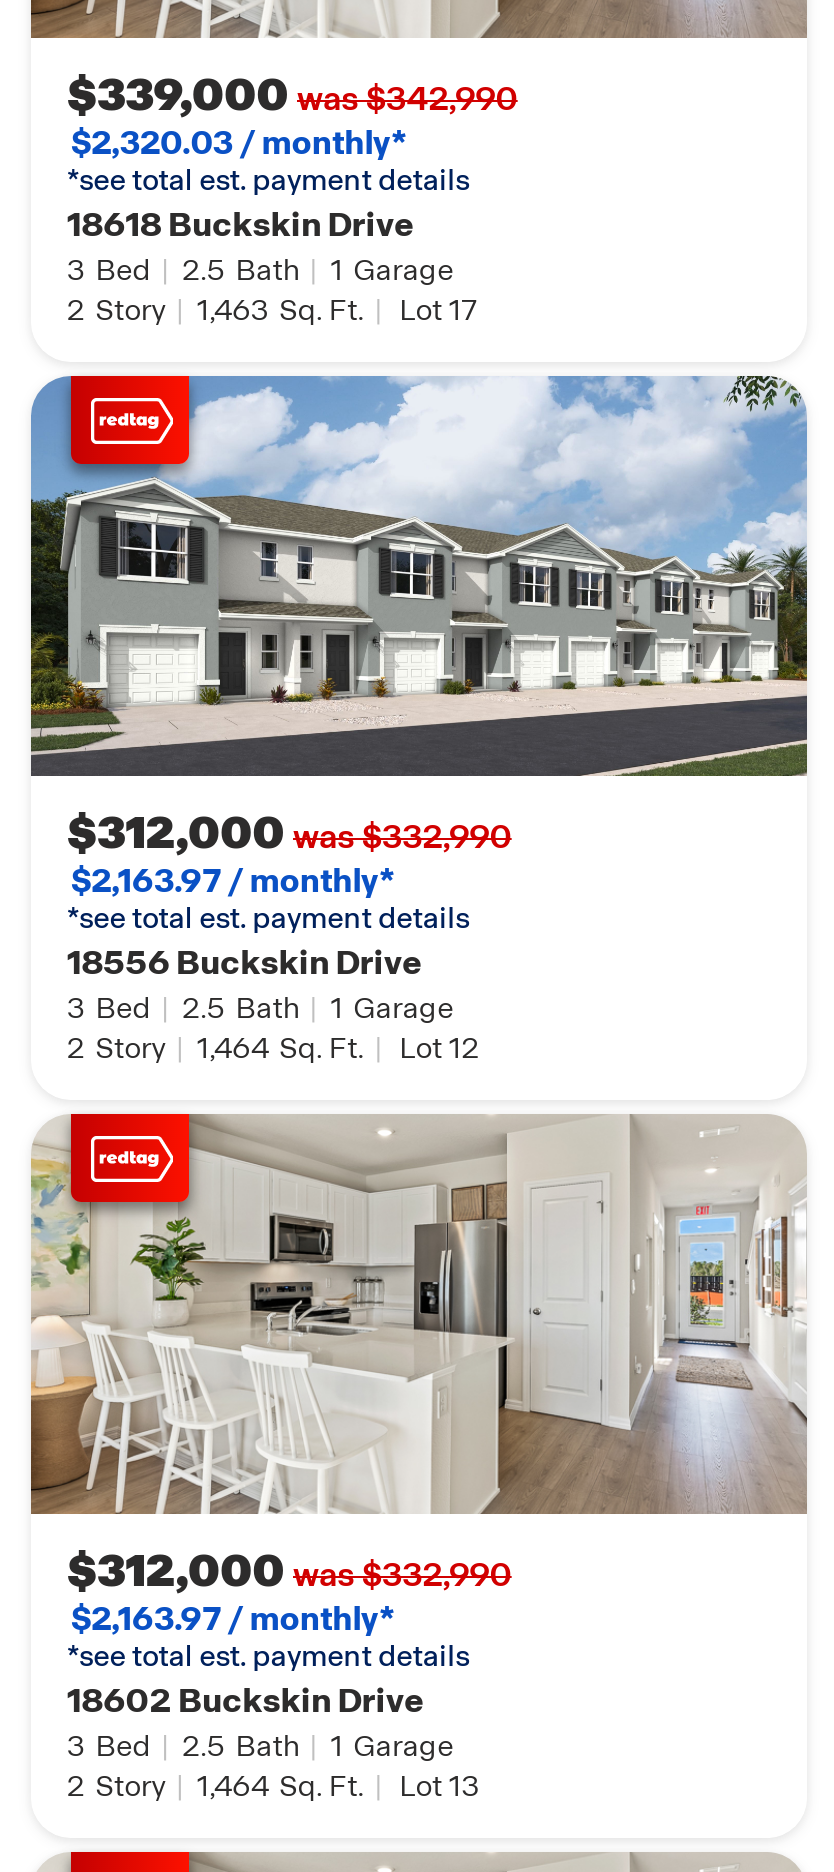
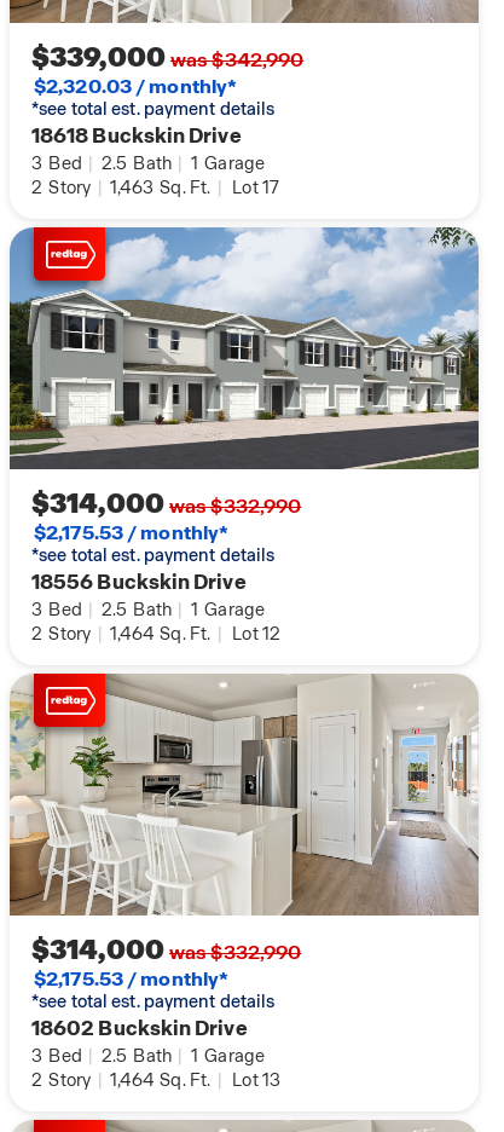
[67,804,512,862] $312,000 was $332,990 -> [31,486,301,521] $314,000 was $332,990
[71,860,395,902] $2,163.97 / monthly* -> [34,520,229,546] $2,175.53 / monthly*
[67,1542,512,1600] $312,000 was $332,990 -> [31,933,301,968] $314,000 was $332,990
[71,1598,395,1640] $2,163.97 / monthly* -> [34,967,229,992] $2,175.53 / monthly*

